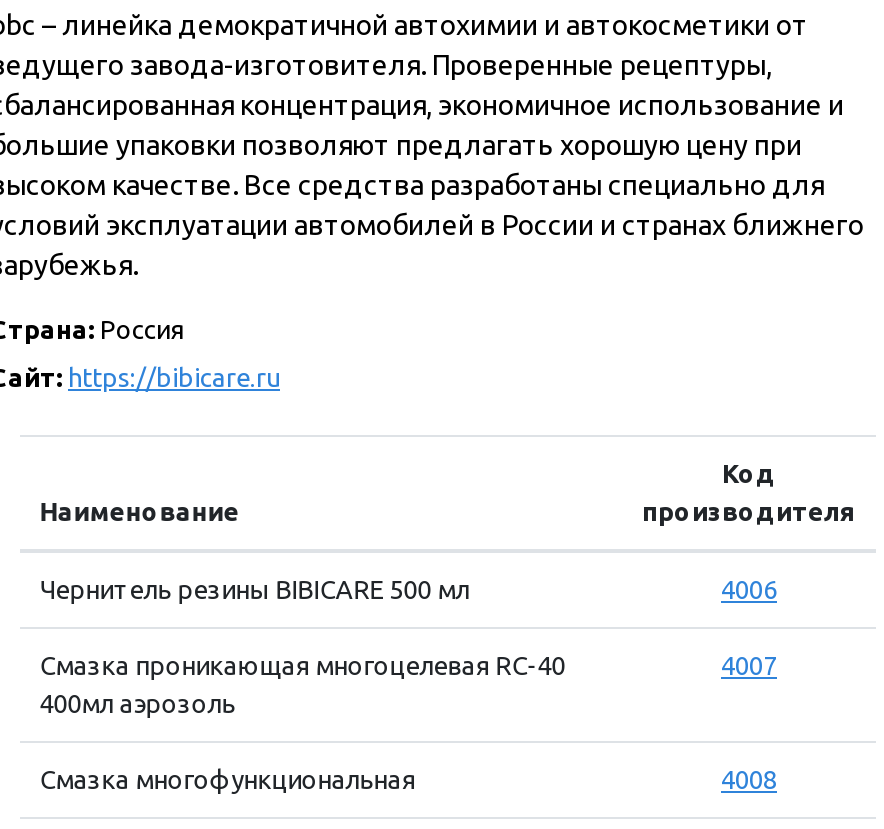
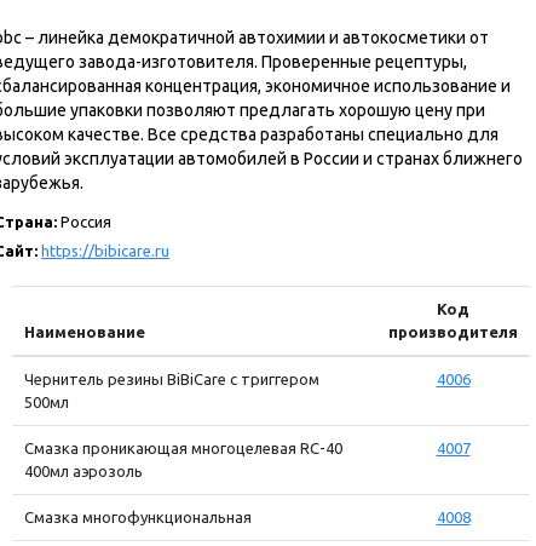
[40,576,470,604] Чернитель резины BIBICARE 500 мл -> [24,371,319,411] Чернитель резины BiBiCare с триггером | 500мл

